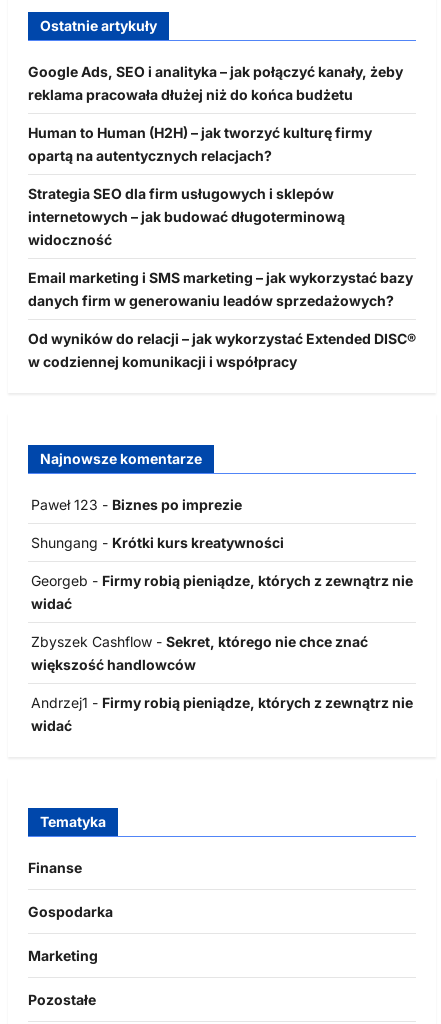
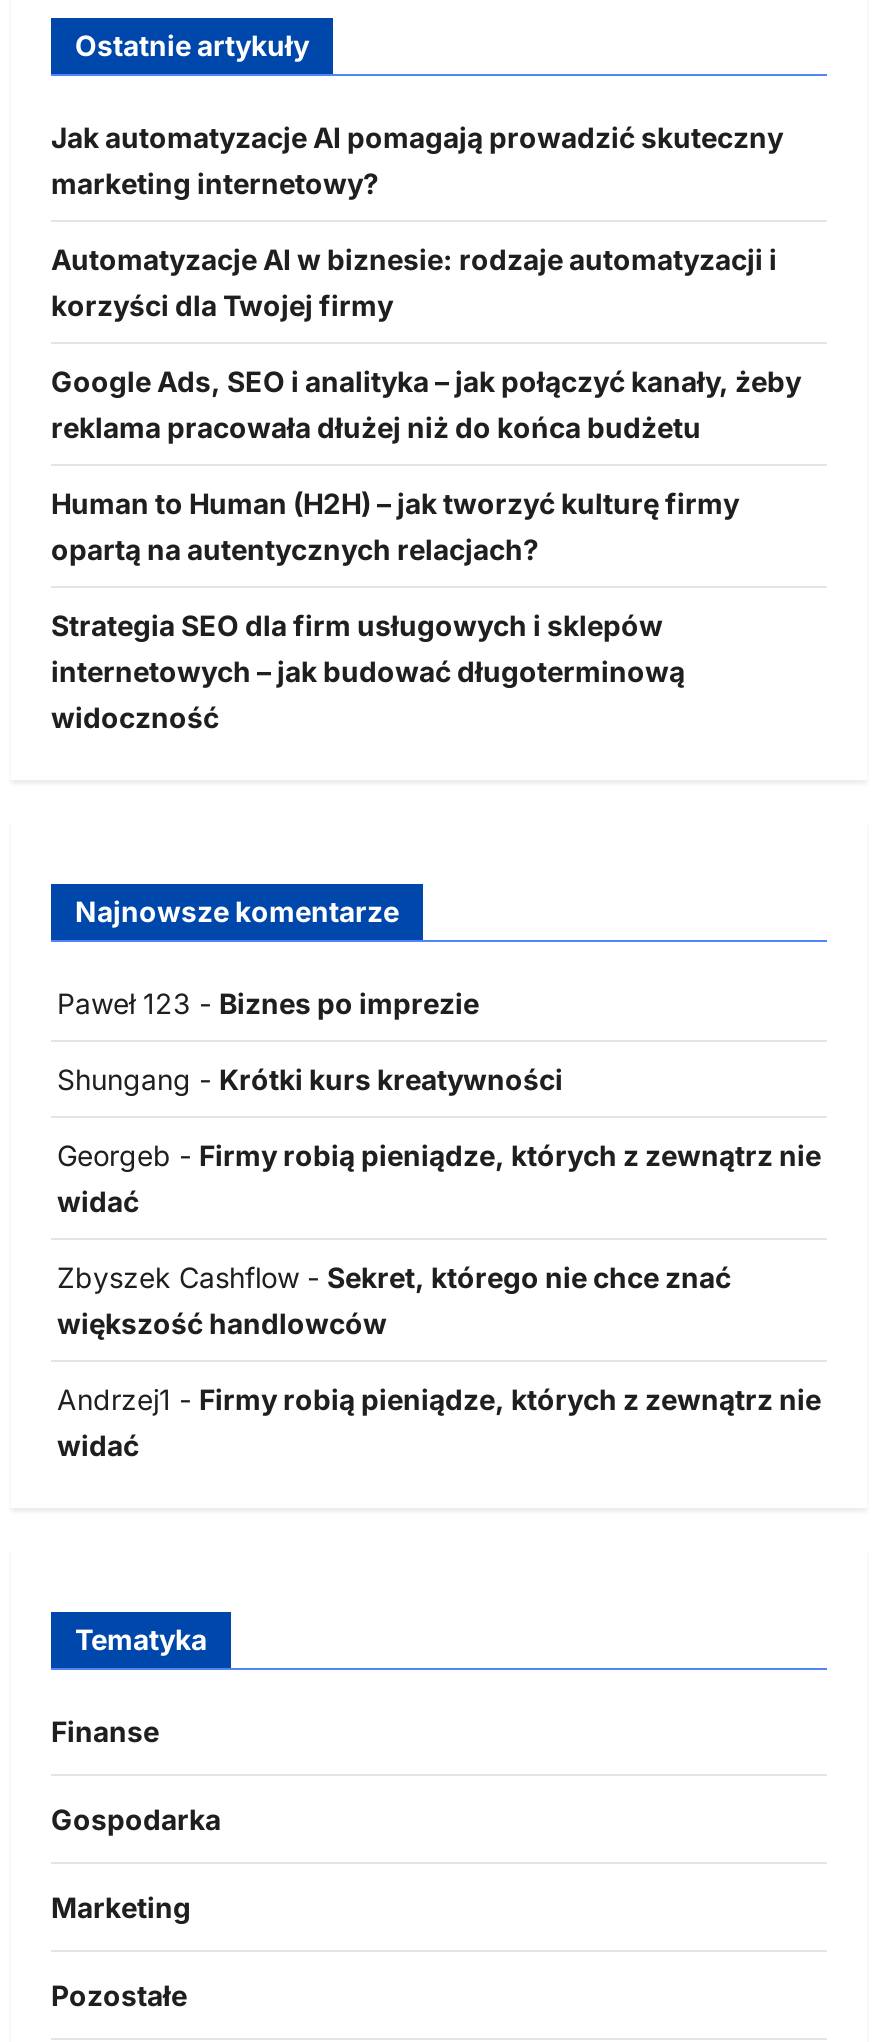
none -> [51,121,783,323] Jak automatyzacje AI pomagają prowadzić skuteczny | marketing internetowy? | Automatyzacje AI w biznesie: rodzaje automatyzacji i | korzyści dla Twojej firmy
moved [28,63,403,248] -> [51,365,801,735]: Google Ads, SEO i analityka – jak połączyć kanały, żeby | reklama pracowała dłużej niż do końca budżetu | Human to Human (H2H) – jak tworzyć kulturę firmy | opartą na autentycznych relacjach? | Strategia SEO dla firm usługowych i sklepów | internetowych – jak budować długoterminową | widoczność
[28,269,416,370] Email marketing i SMS marketing – jak wykorzystać bazy | danych firm w generowaniu leadów sprzedażowych? | Od wyników do relacji – jak wykorzystać Extended DISC® | w codziennej komunikacji i współpracy -> none

